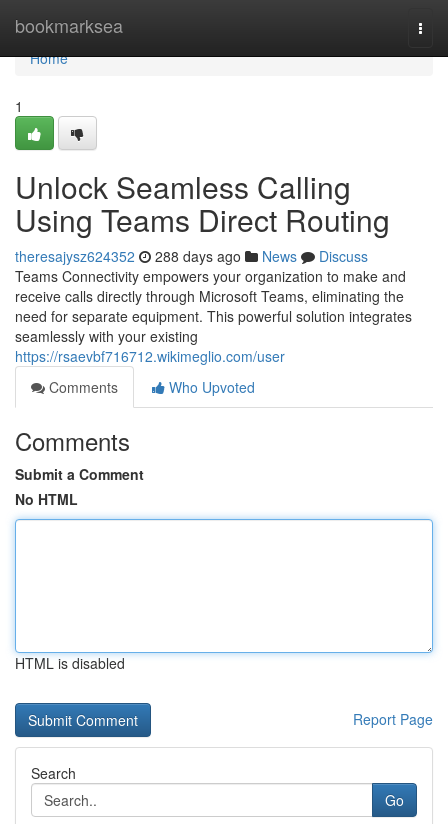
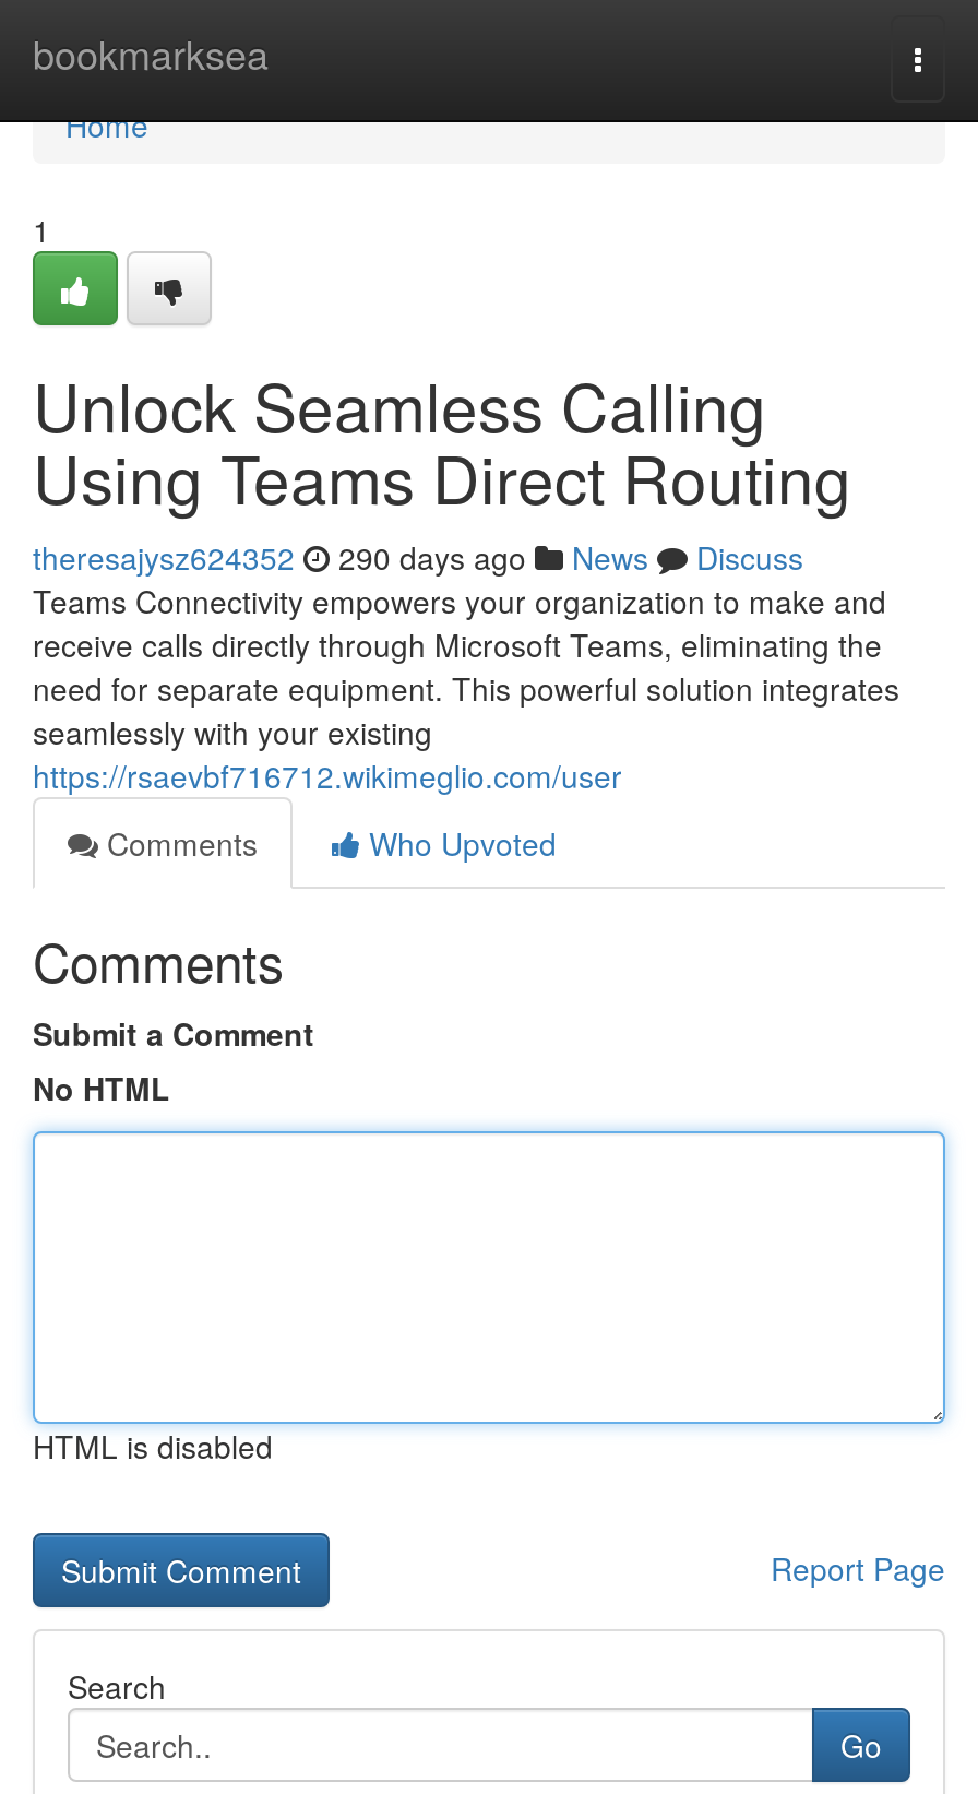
[15,246,368,266] theresajysz624352 288 days ago News Discuss -> [33,535,803,579] theresajysz624352 290 days ago News Discuss

